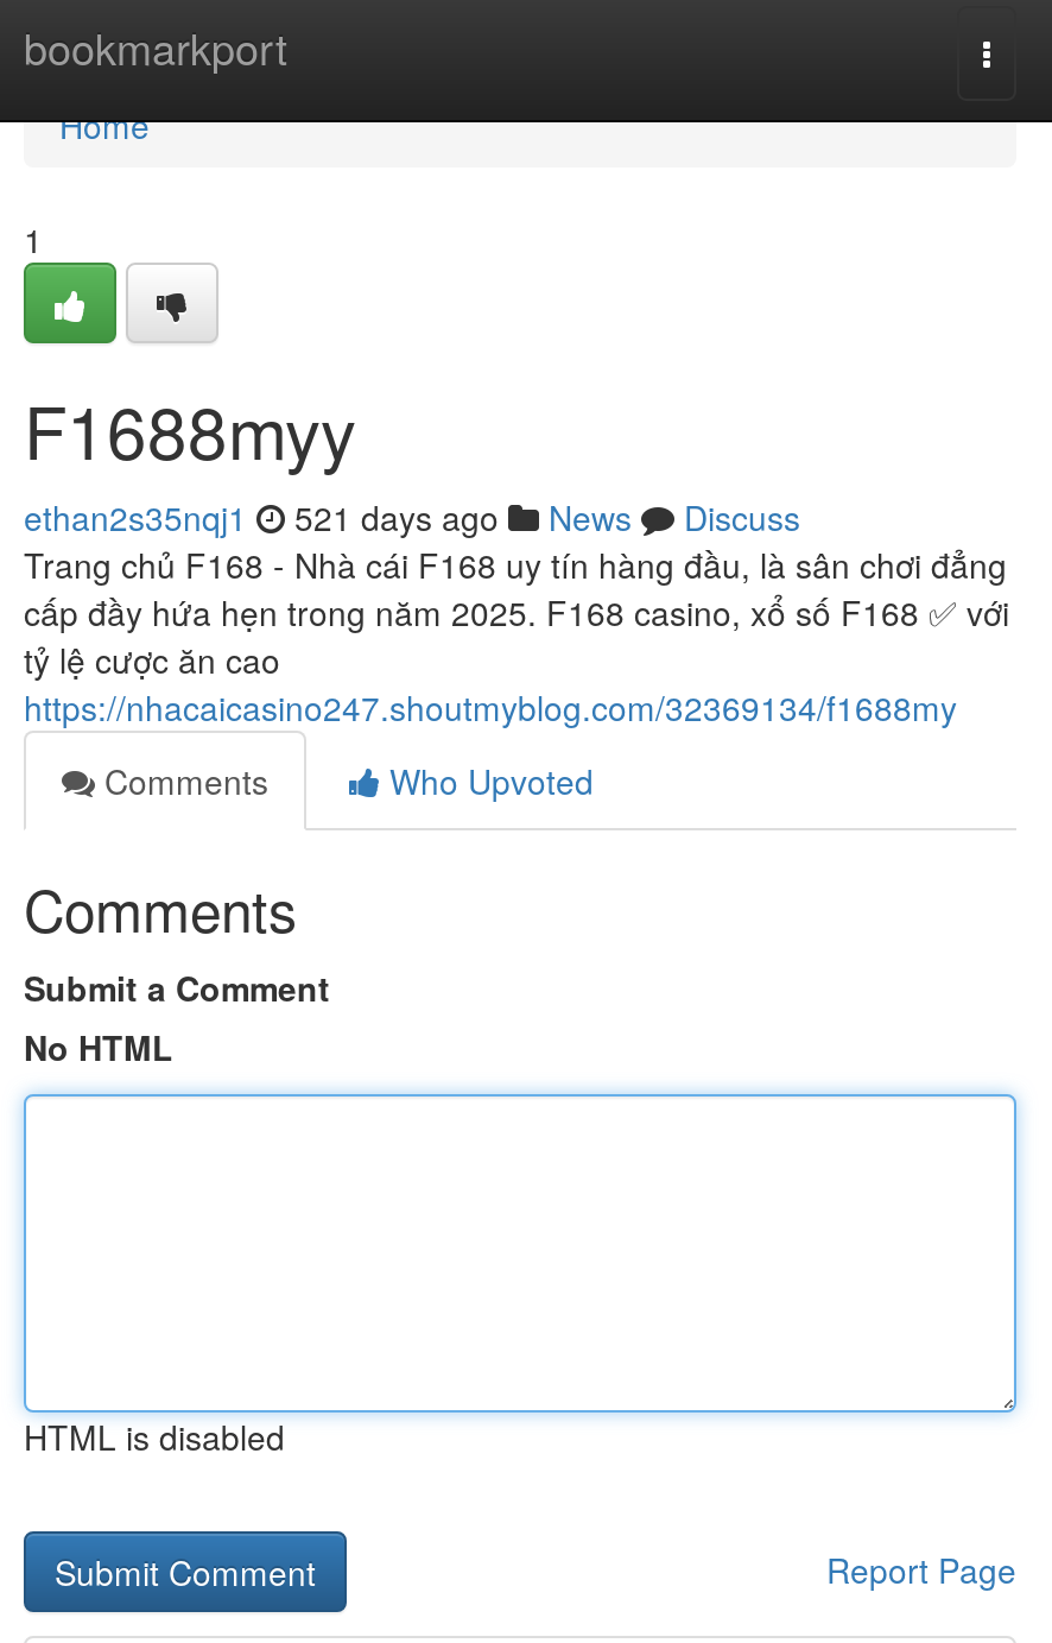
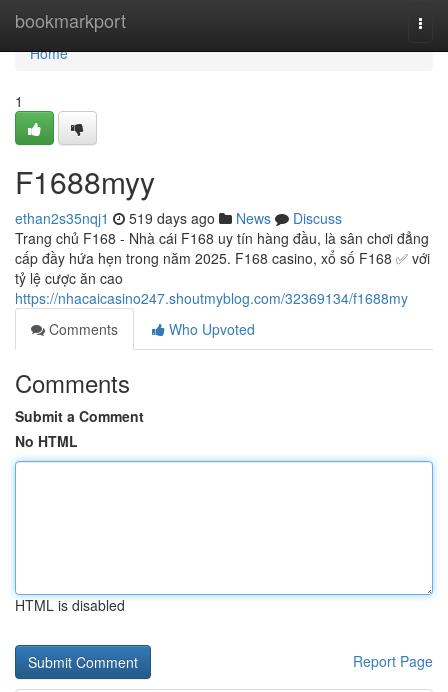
[24,493,800,541] ethan2s35nqj1 521 days ago News Discuss -> [15,208,342,228] ethan2s35nqj1 519 days ago News Discuss

